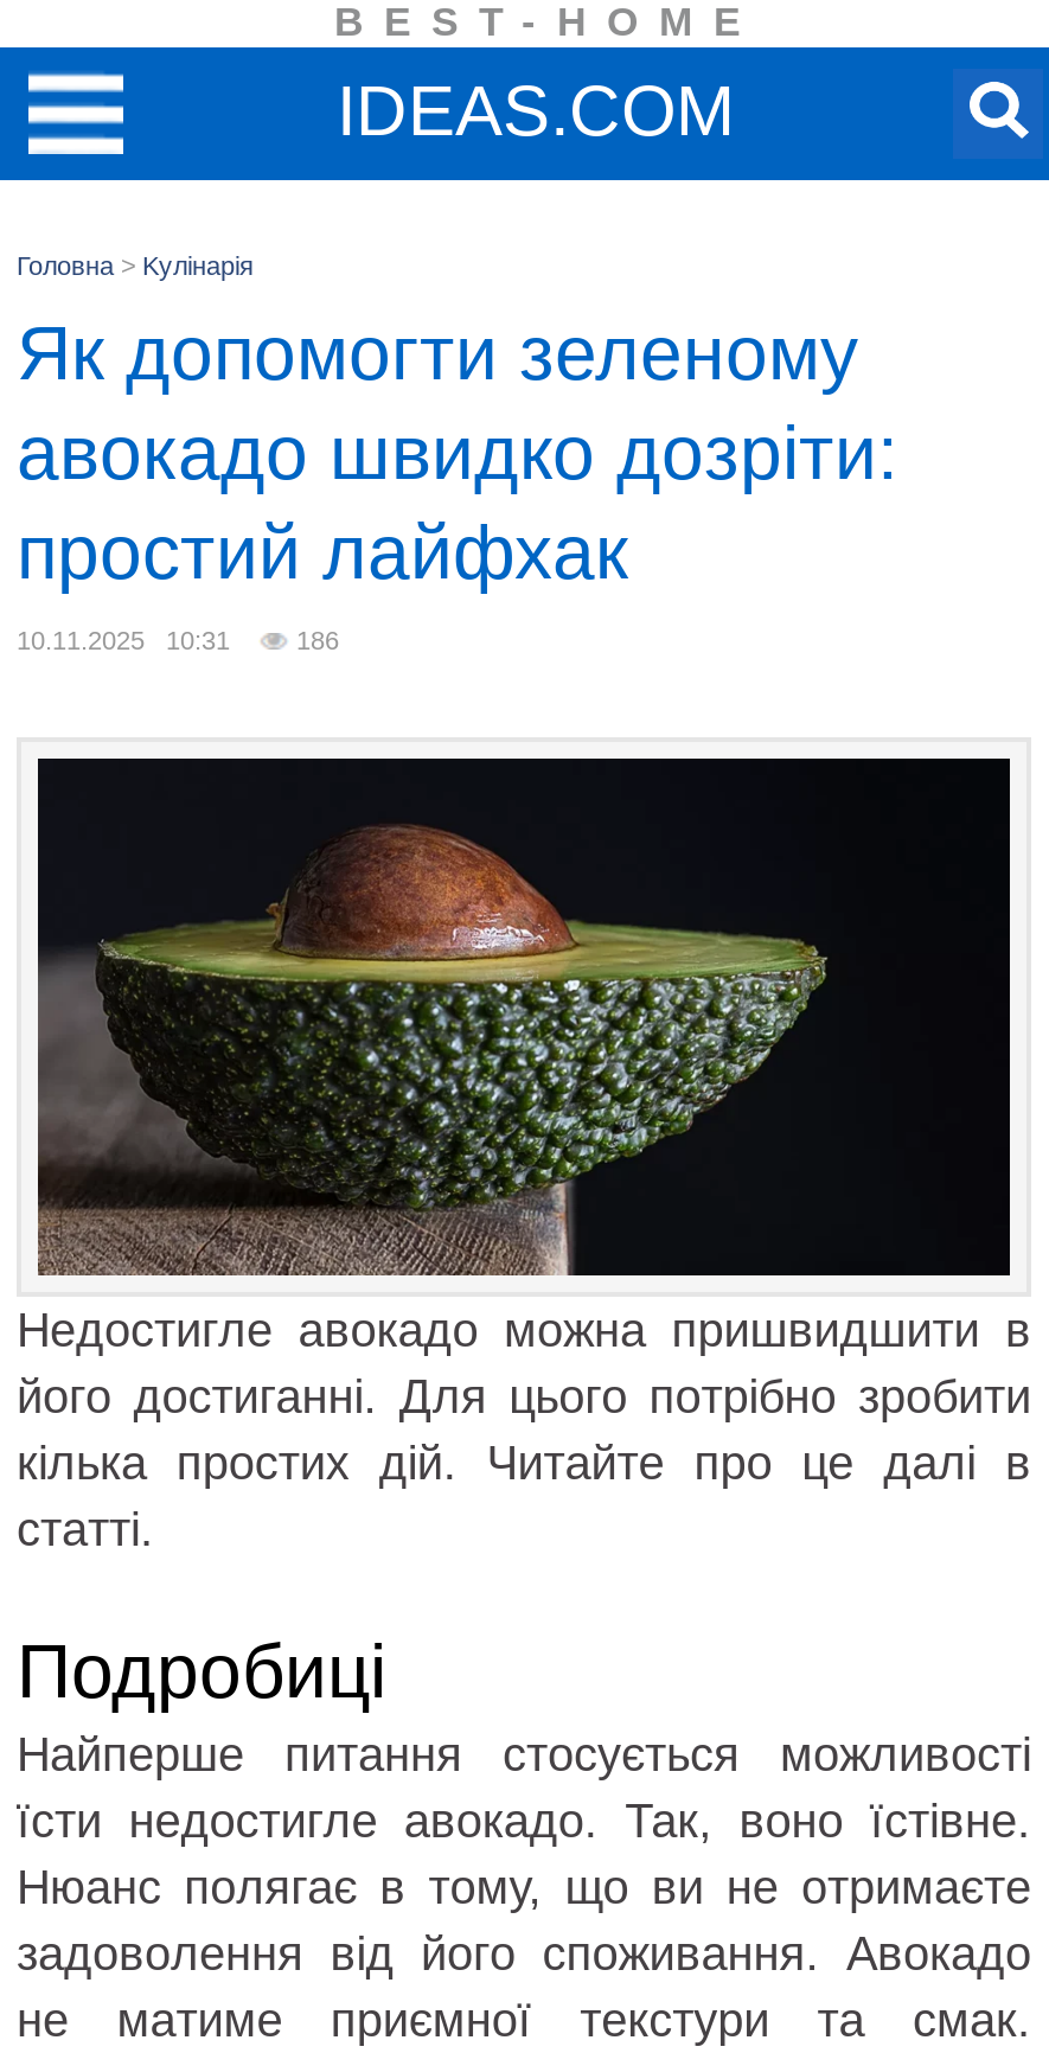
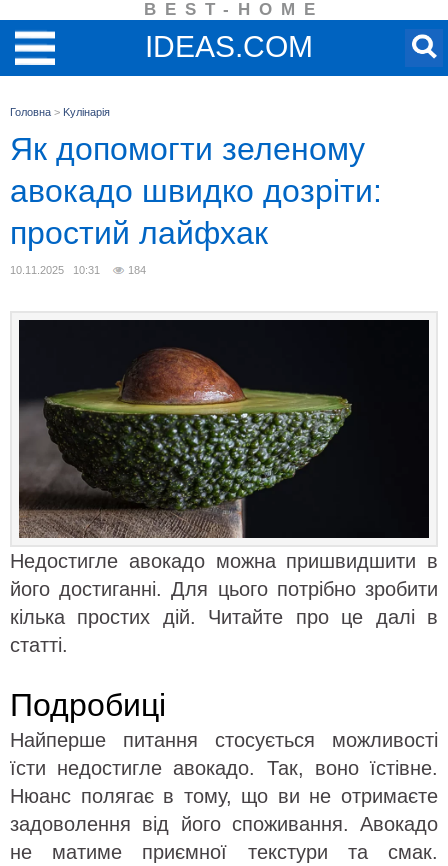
[17,626,339,654] 10.11.2025 10:31 186 -> [10,264,146,276] 10.11.2025 10:31 184

